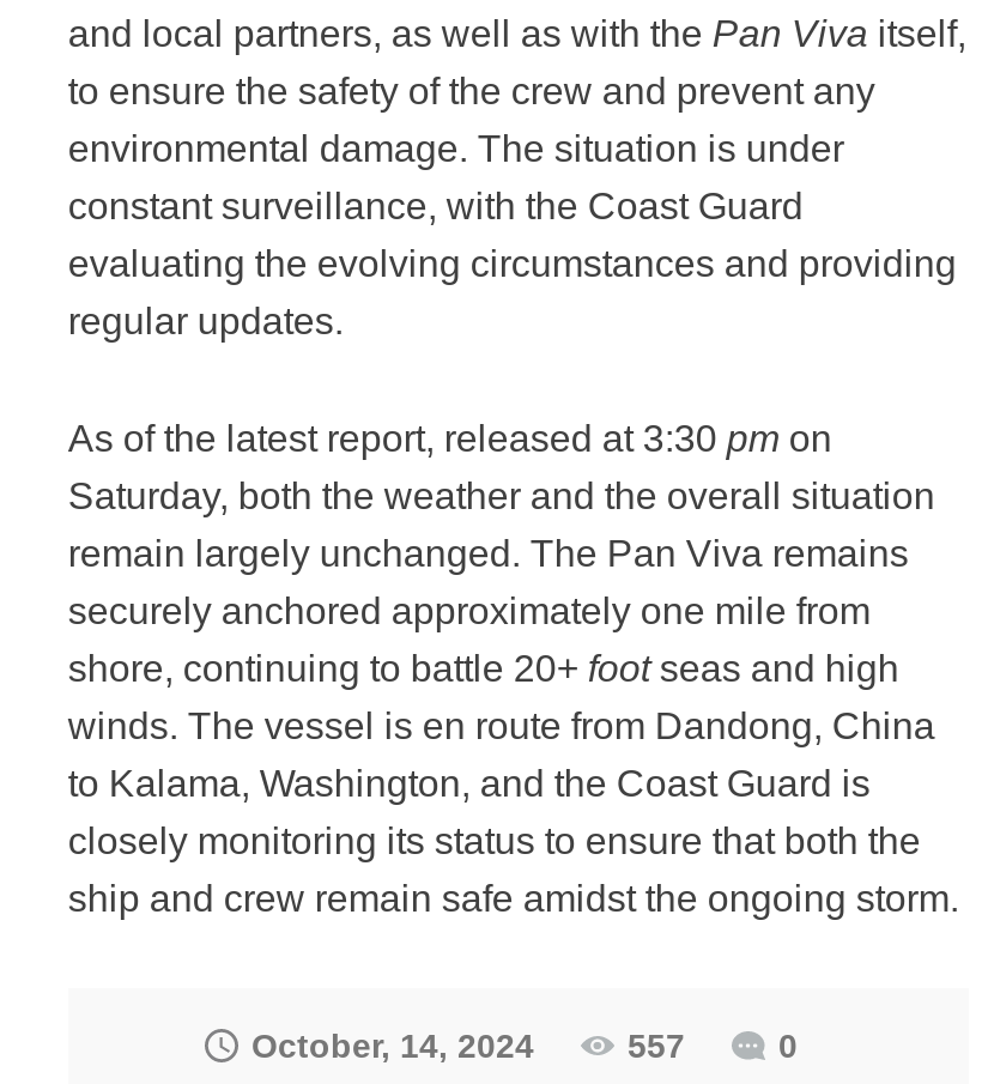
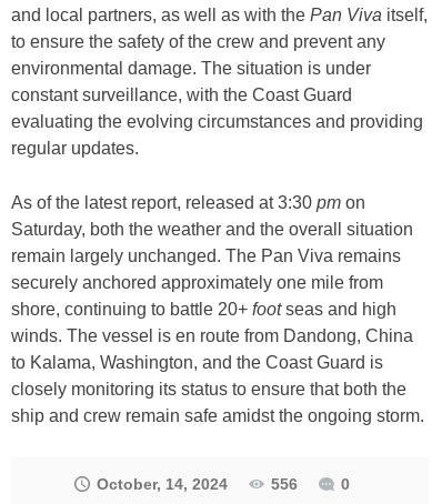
[628,1025,685,1064] 557 -> [270,475,297,493] 556

